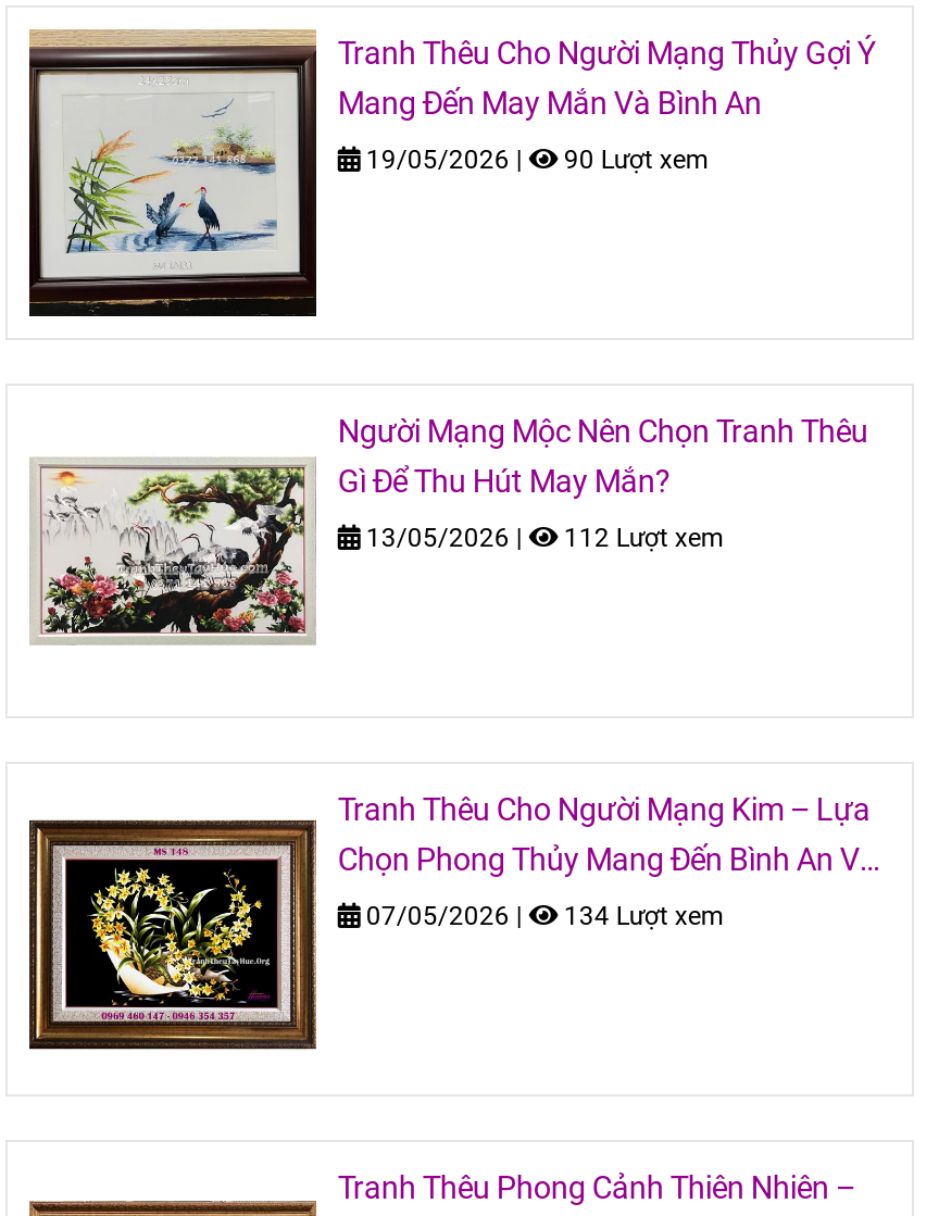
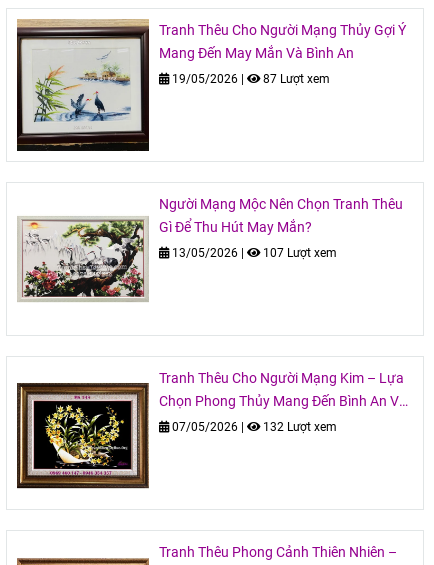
[557,145,709,176] 90 Lượt xem -> [260,72,330,86] 87 Lượt xem
[557,523,725,554] 112 Lượt xem -> [260,246,337,260] 107 Lượt xem
[557,901,725,931] 134 Lượt xem -> [260,420,337,434] 132 Lượt xem

